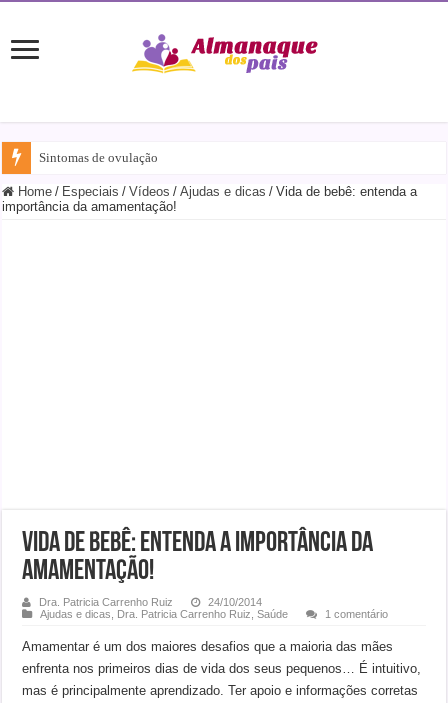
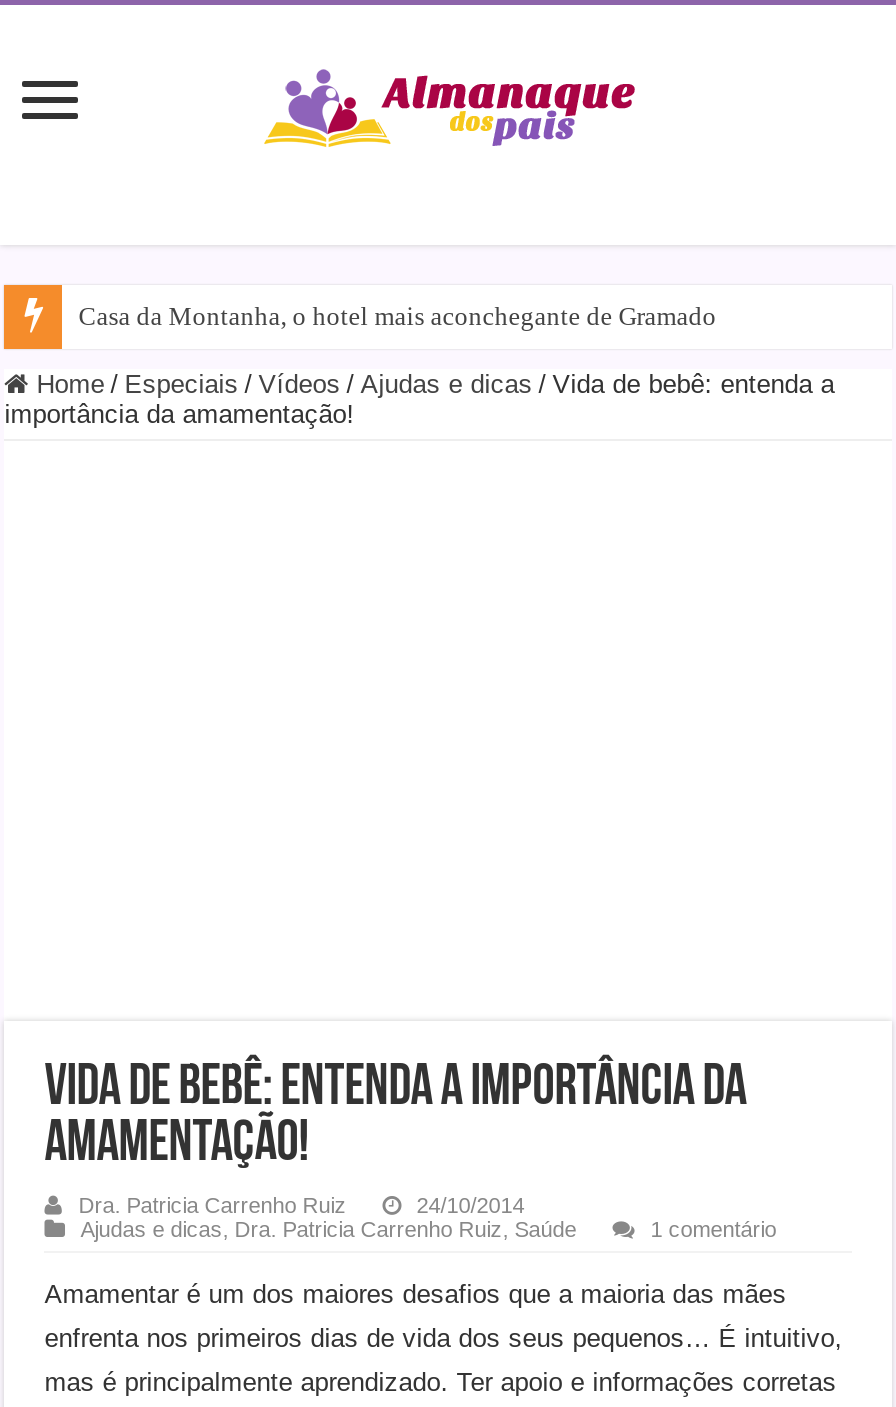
[39,150,158,165] Sintomas de ovulação -> [78,301,716,331] Casa da Montanha, o hotel mais aconchegante de Gramado

